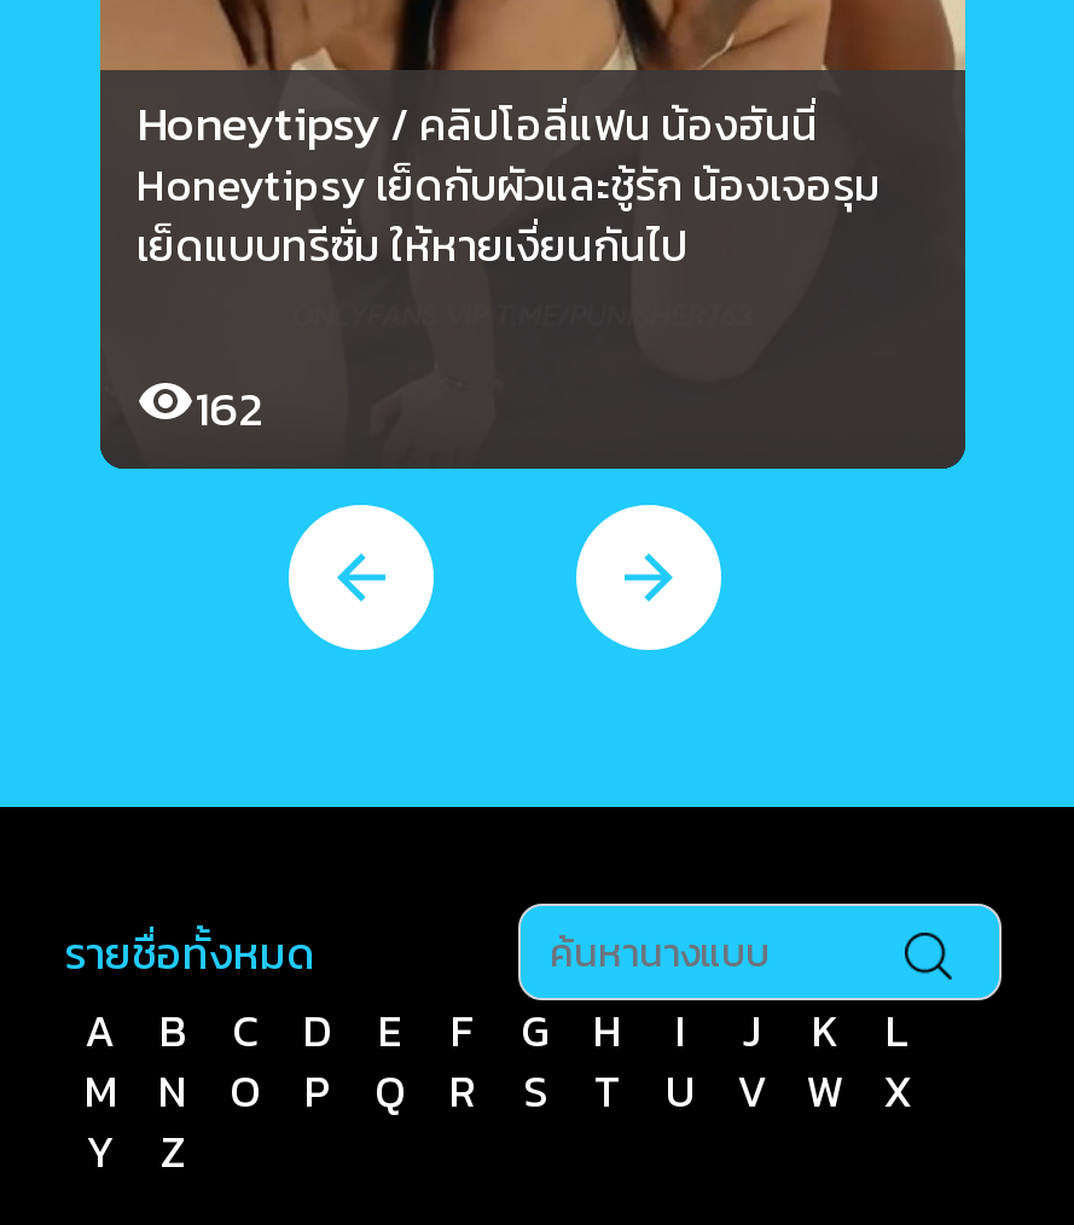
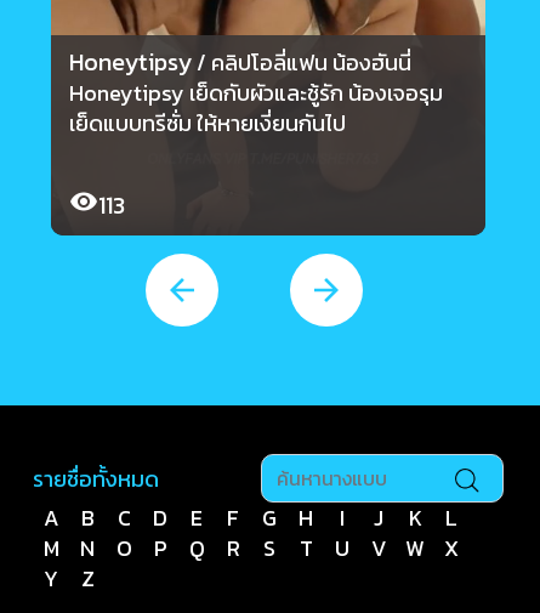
[195,372,262,444] 162 -> [98,187,125,223] 113

